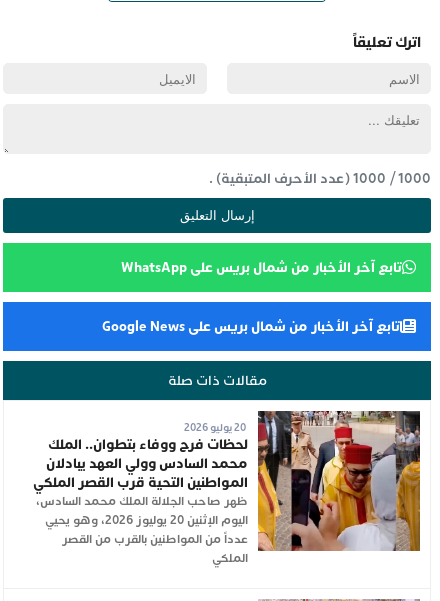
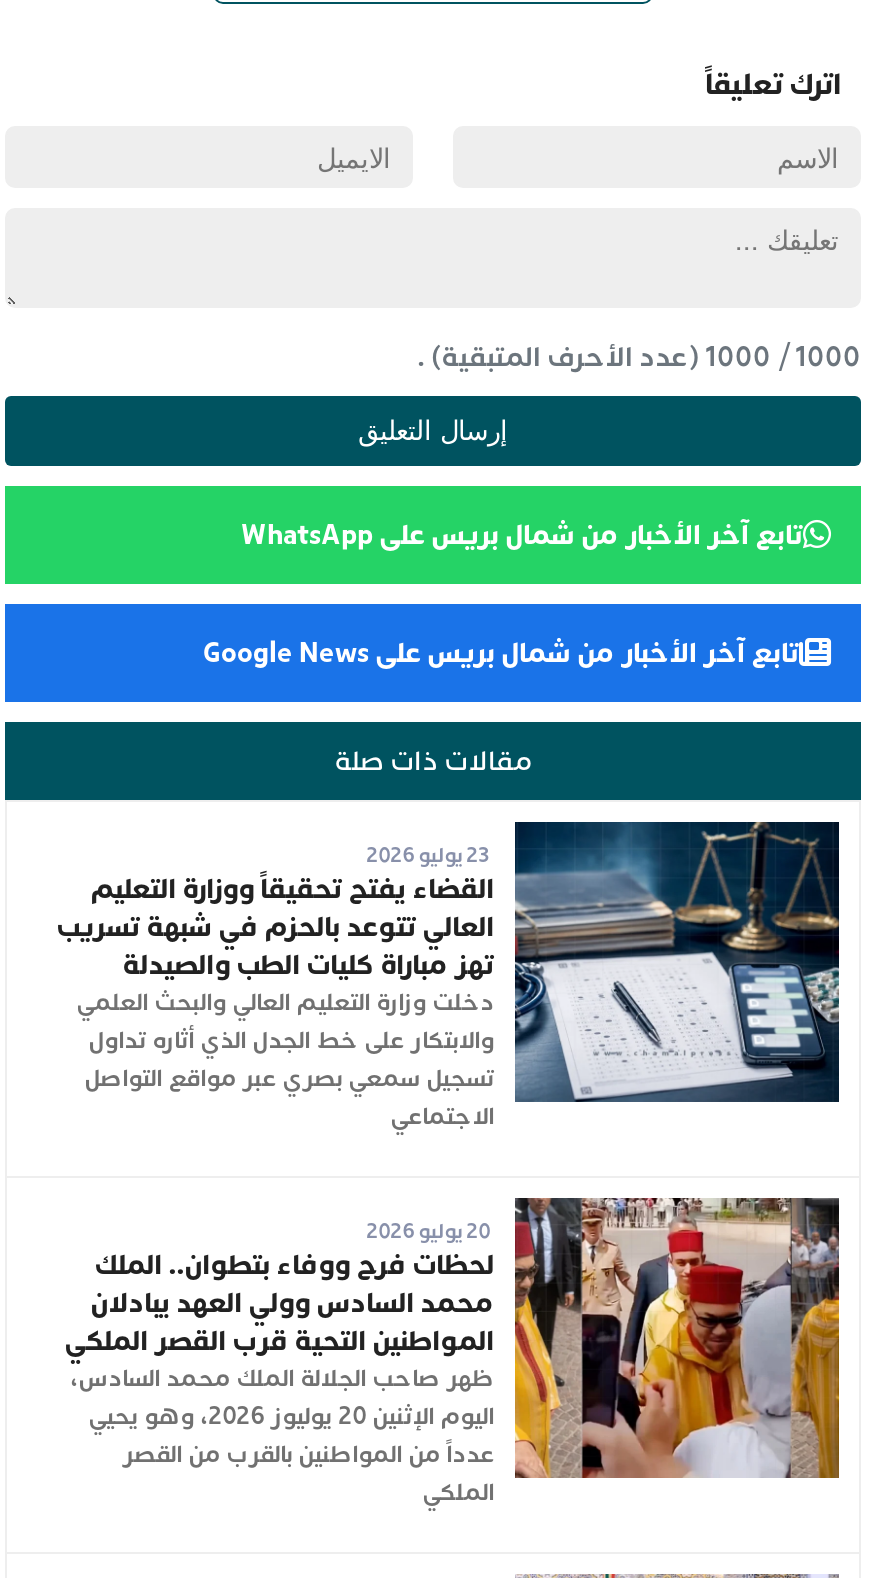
none -> [56,820,841,1133] [image] | القضاء يفتح تحقيقاً ووزارة التعليم | العالي تتوعد بالحزم في شبهة تسريب | تهز مباراة كليات الطب والصيدلة | دخلت وزارة التعليم العالي والبحث العلمي | والابتكار على خط الجدل الذي أثاره تداول | تسجيل سمعي بصري عبر مواقع التواصل | الاجتماعي

